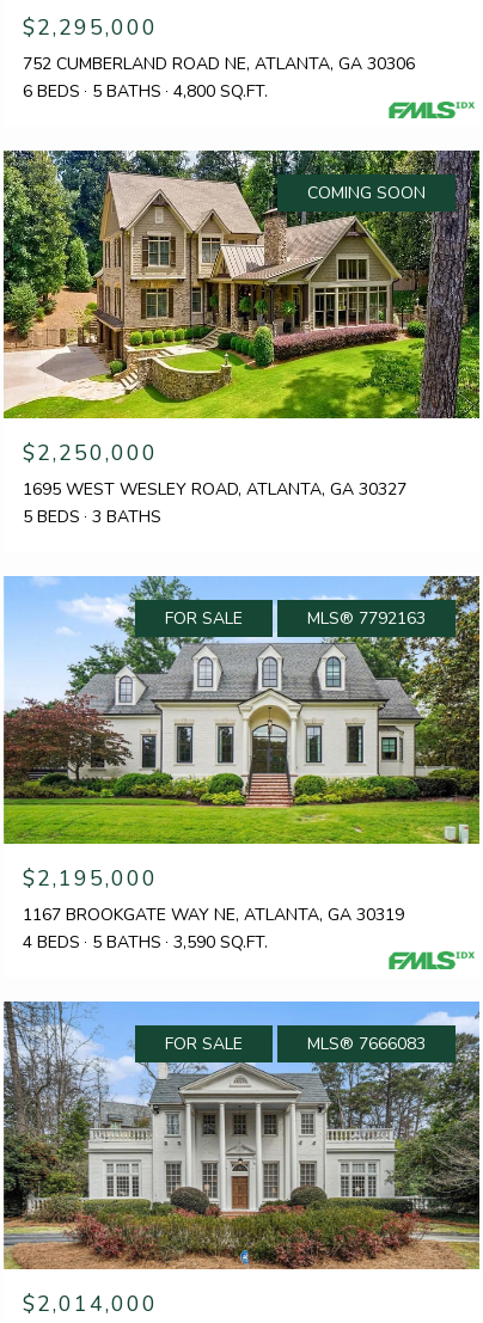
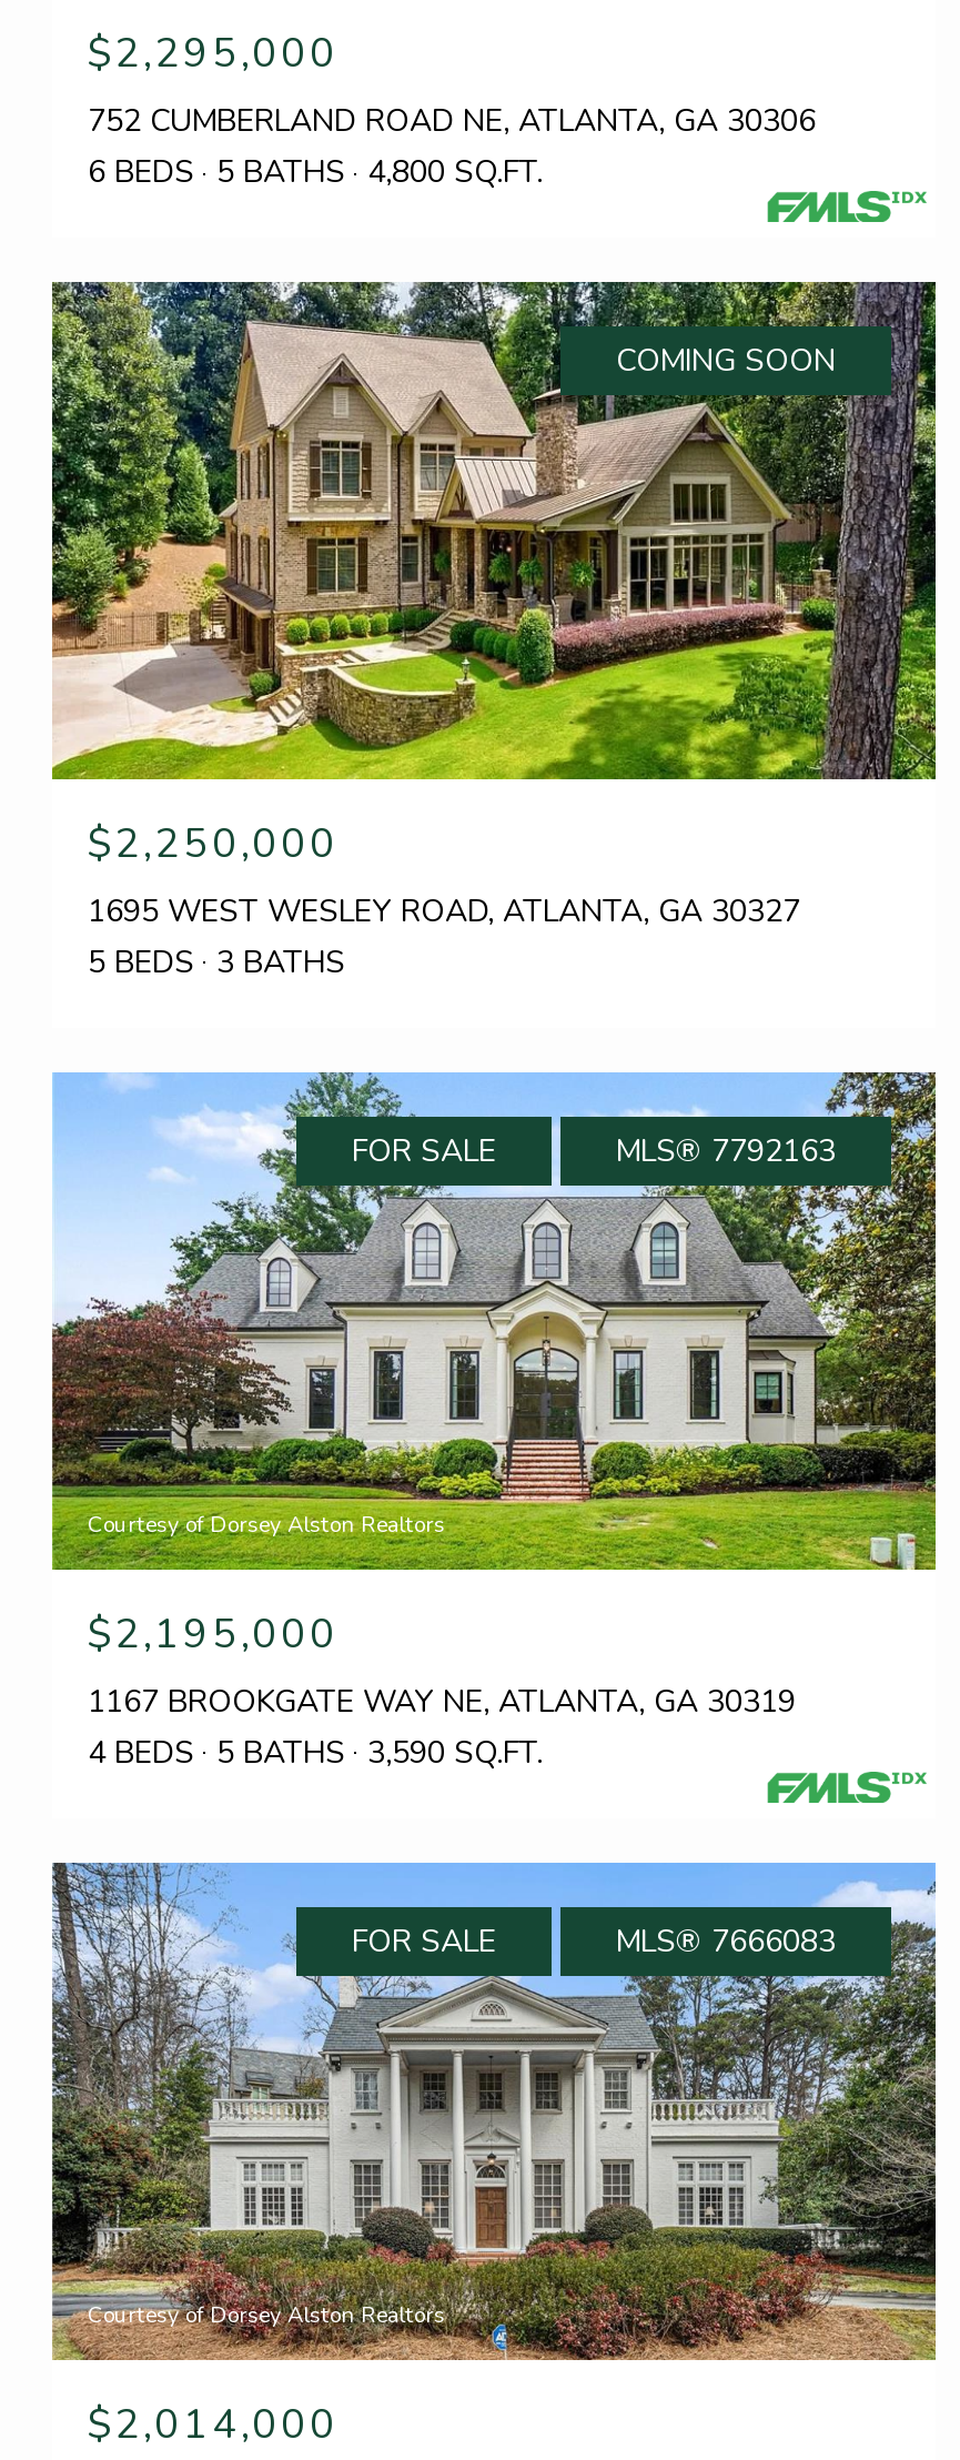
none -> [88,1509,445,1540] Courtesy of Dorsey Alston Realtors
none -> [88,2299,445,2330] Courtesy of Dorsey Alston Realtors

